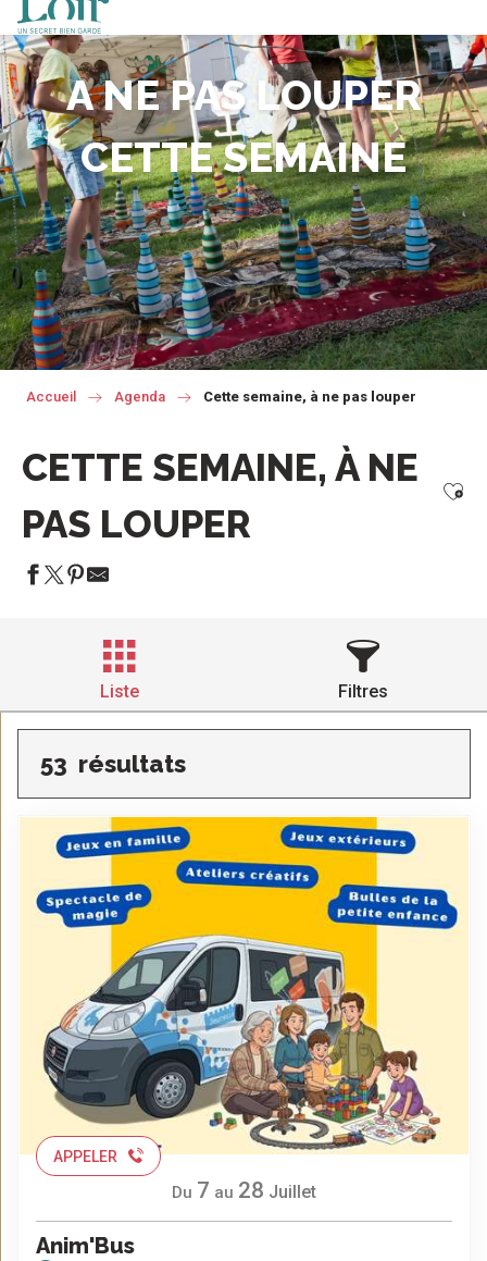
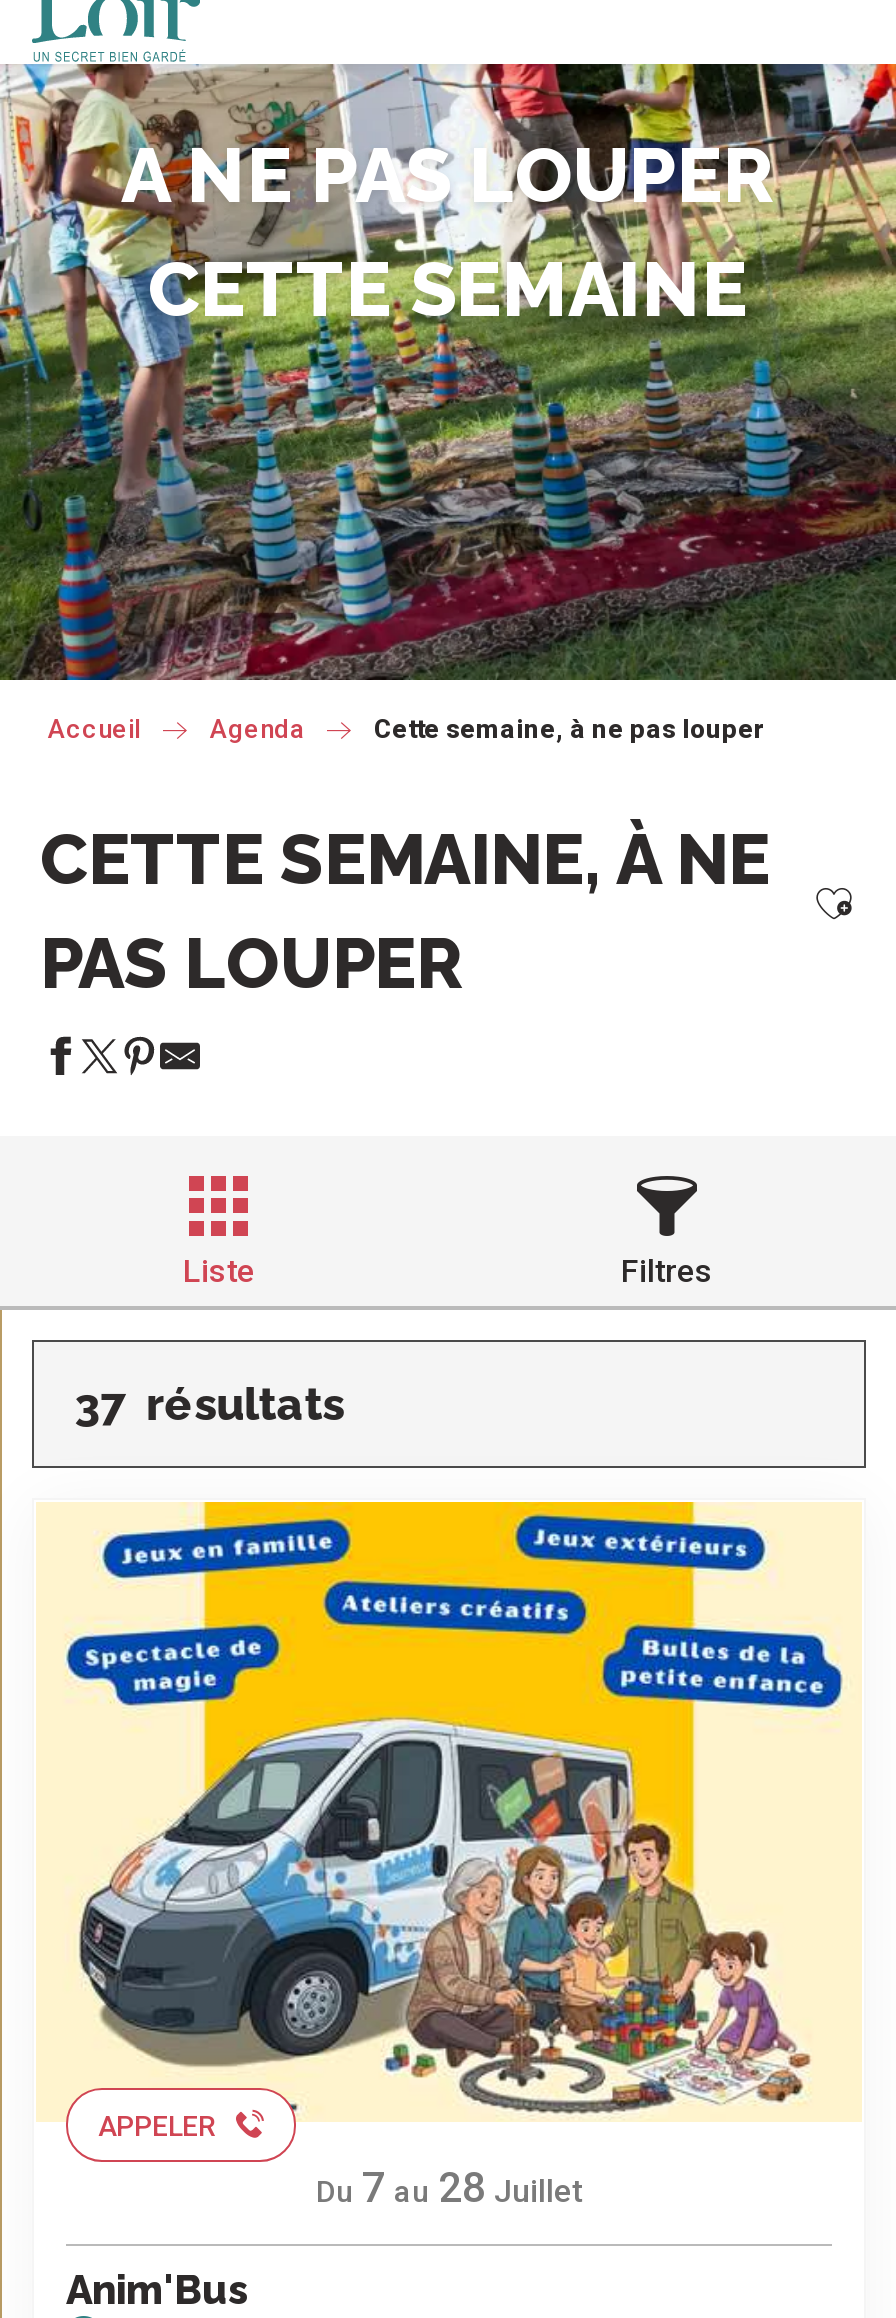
[40,750,186,778] 53 résultats -> [74,1378,344,1430] 37 résultats

